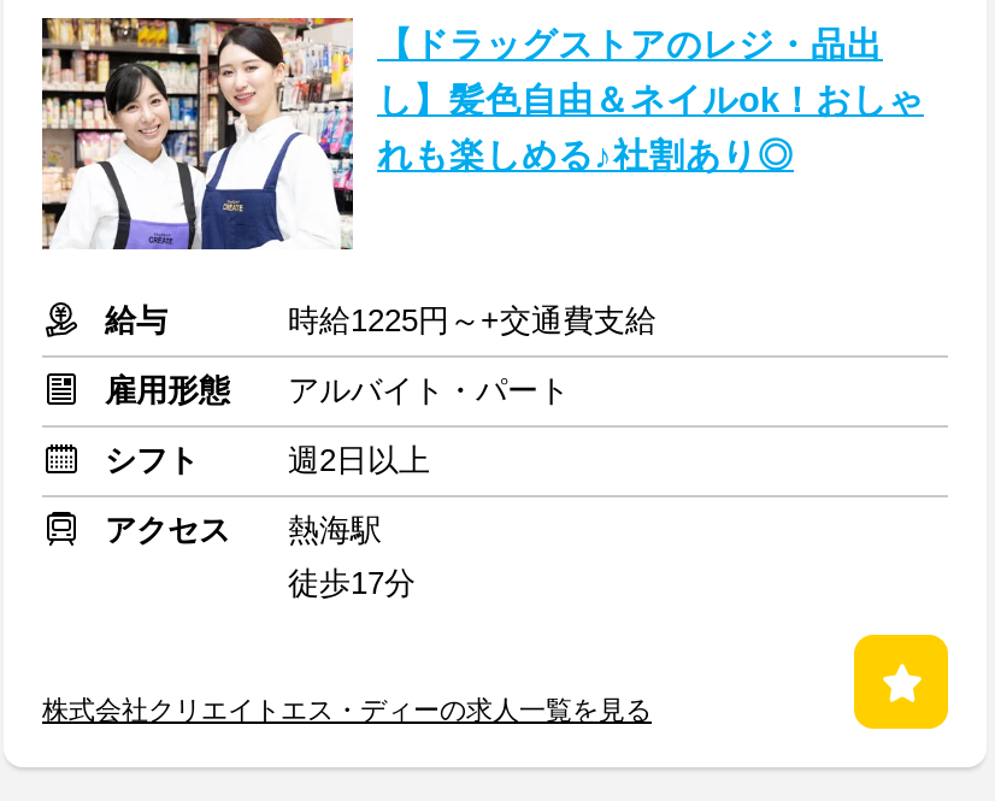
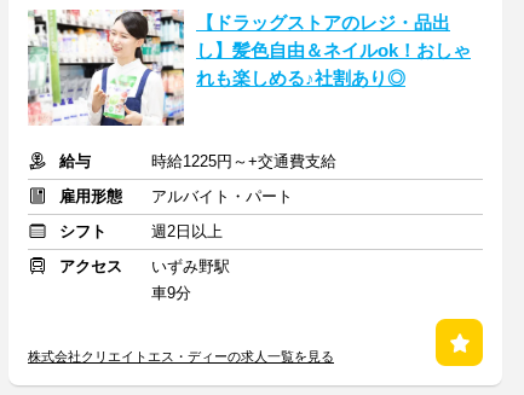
[40,16,355,252] [image] -> [27,8,185,127] [image]
[288,512,382,548] 熱海駅 -> [151,257,230,275] いずみ野駅
[288,565,416,601] 徒歩17分 -> [151,284,191,302] 車9分

